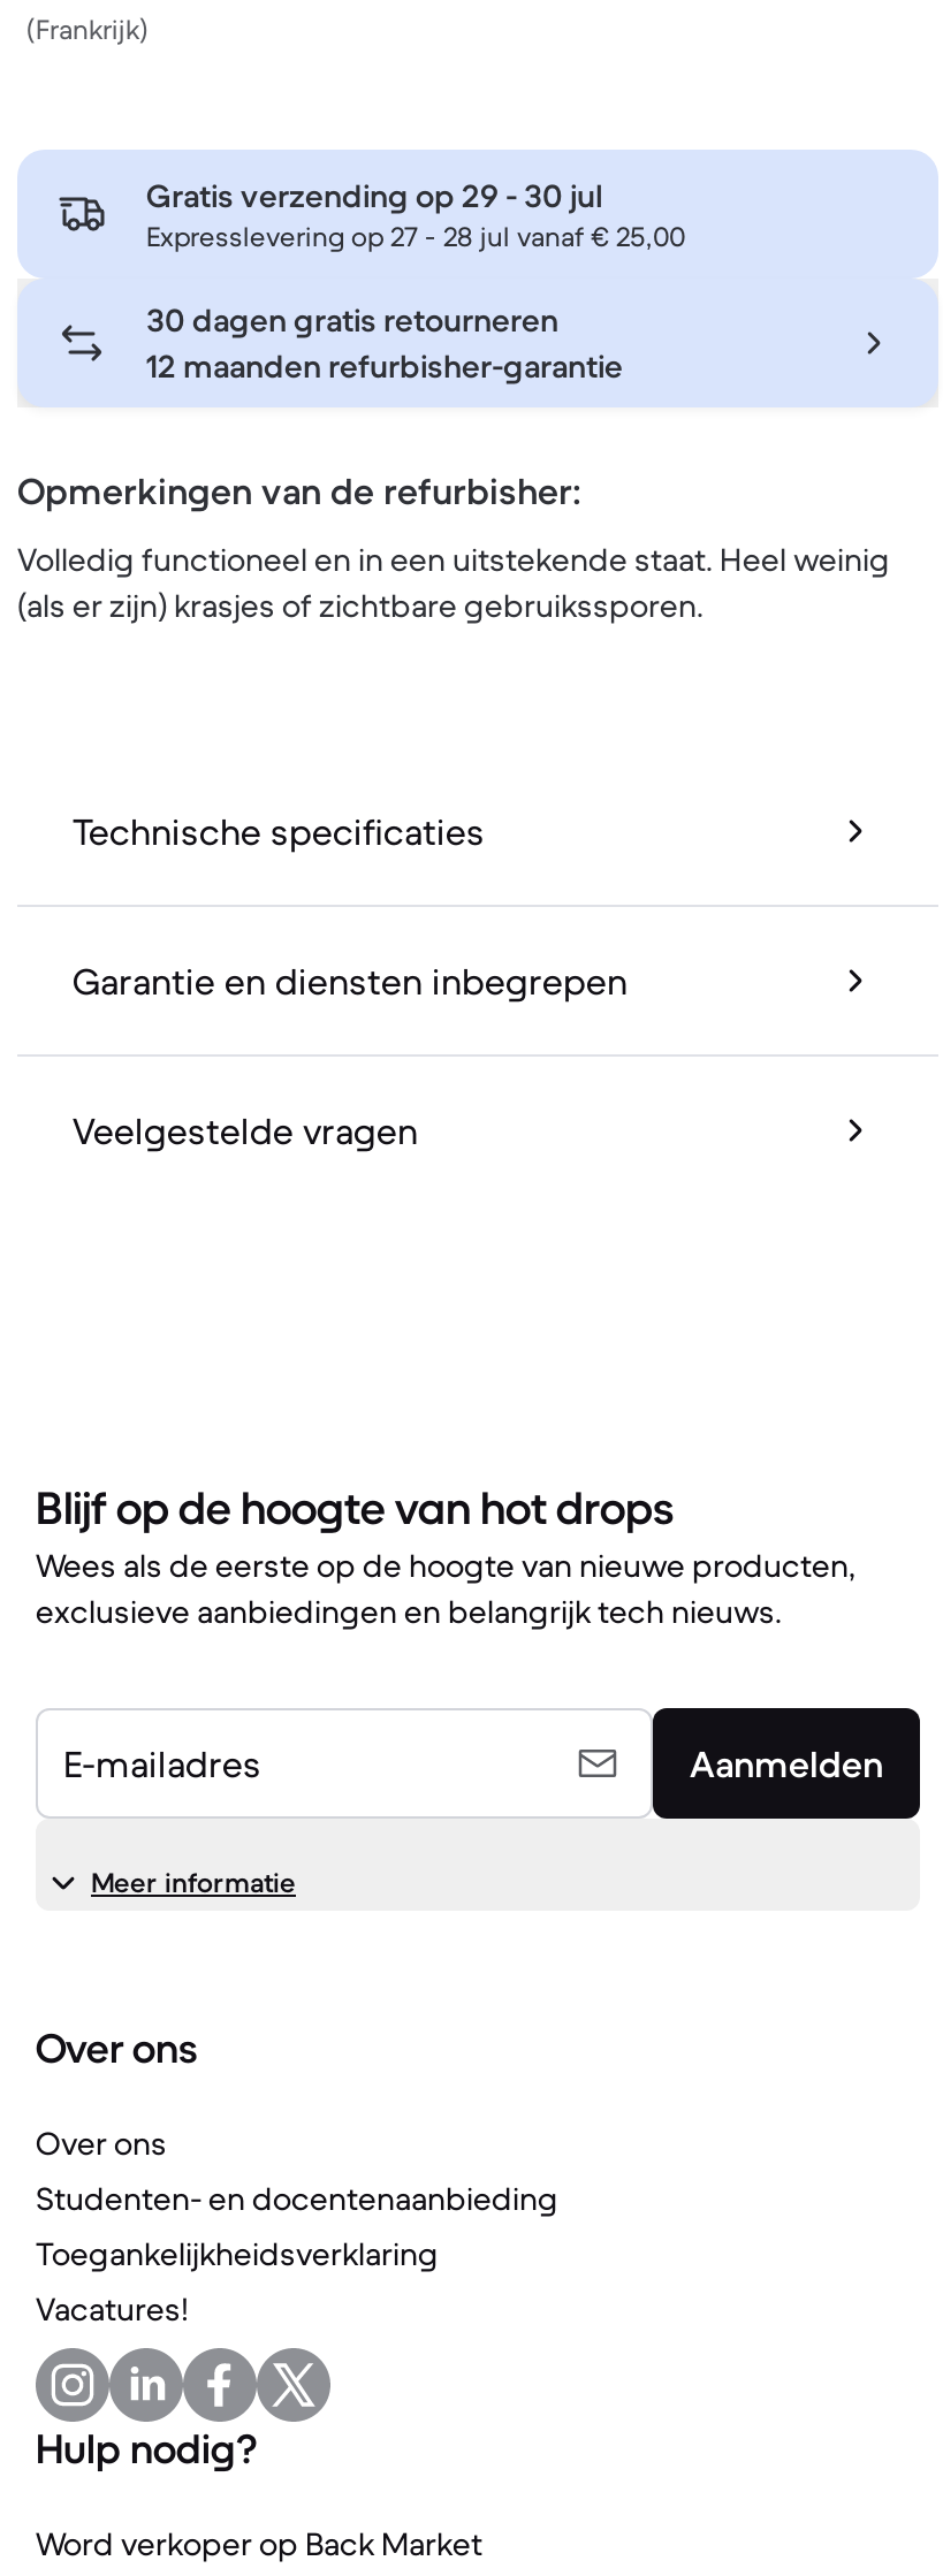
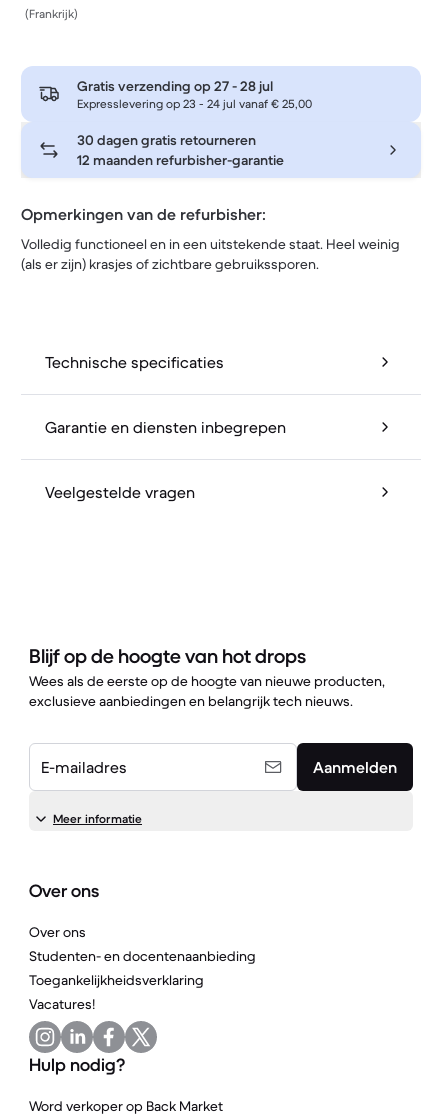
[146,176,602,217] Gratis verzending op 29 - 30 jul -> [77,77,273,95] Gratis verzending op 27 - 28 jul
[146,220,685,254] Expresslevering op 27 - 28 jul vanaf € 25,00 -> [77,96,312,111] Expresslevering op 23 - 24 jul vanaf € 25,00

